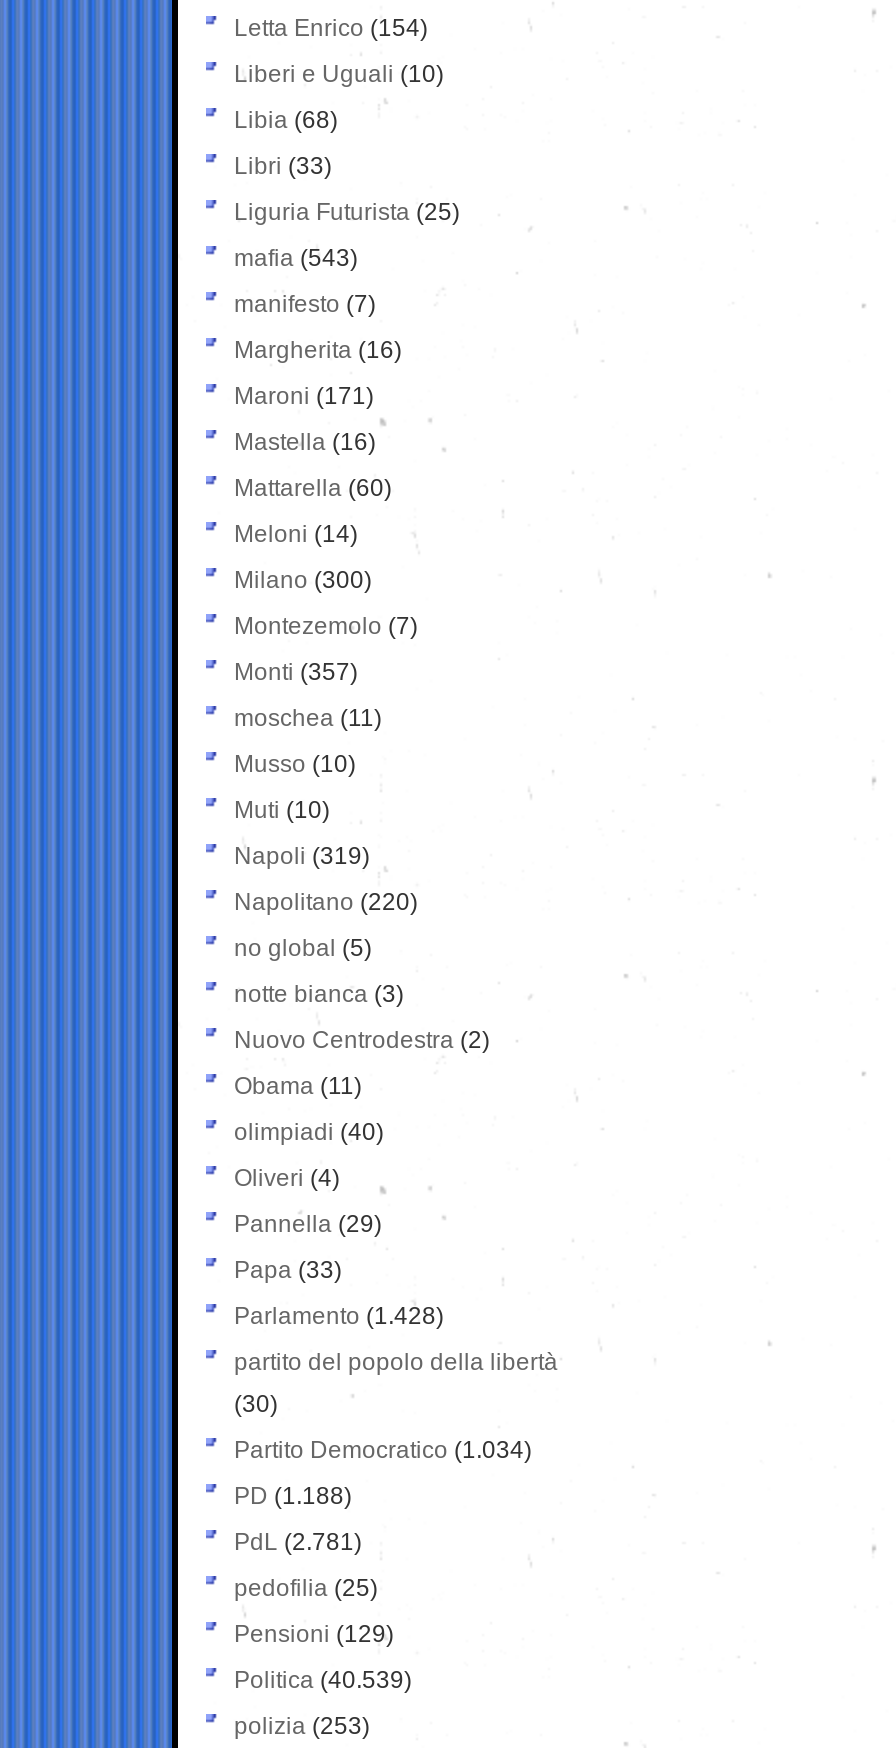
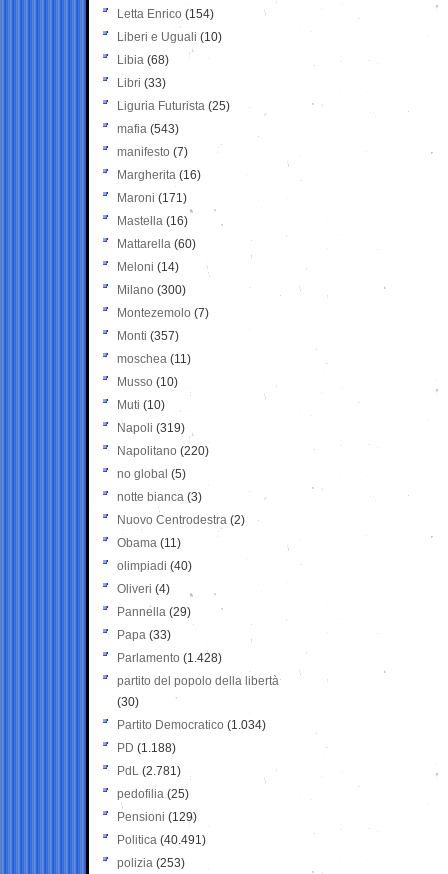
[234,1666,412,1694] Politica (40.539) -> [117,833,206,847] Politica (40.491)

